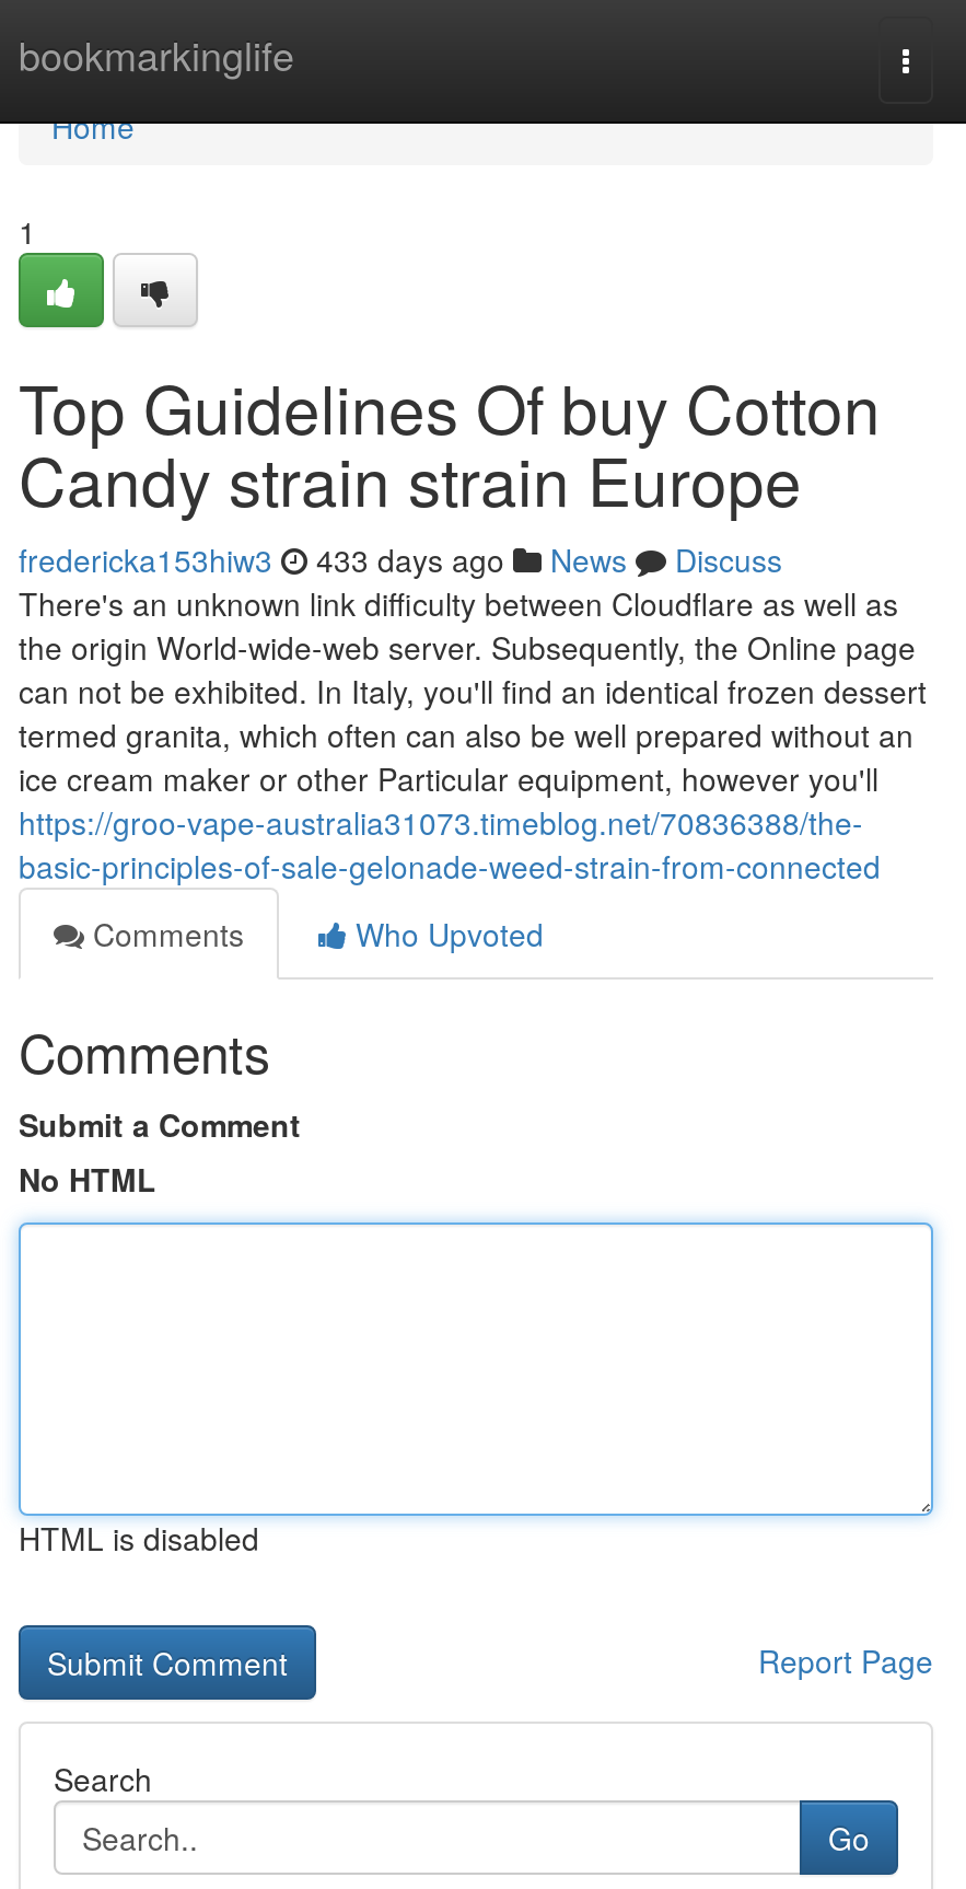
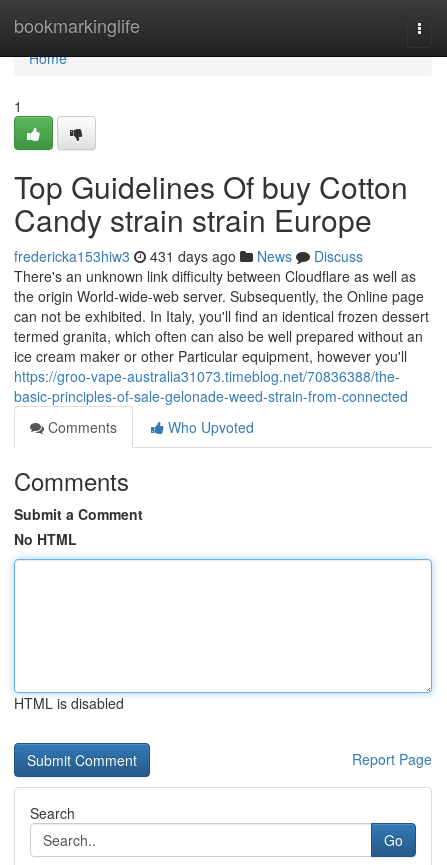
[19,537,782,581] fredericka153hiw3 433 days ago News Discuss -> [14,246,363,266] fredericka153hiw3 431 days ago News Discuss

